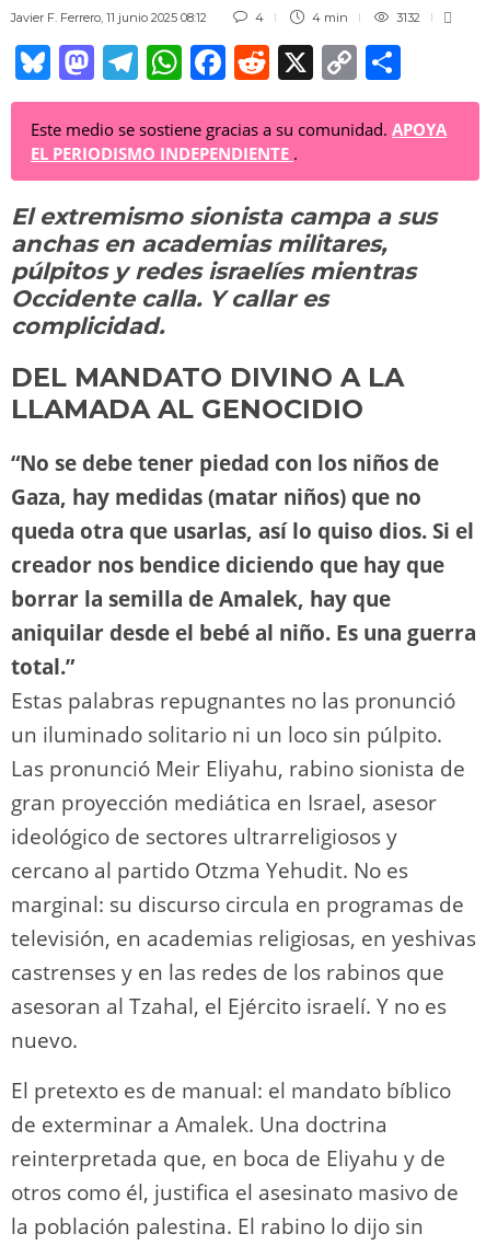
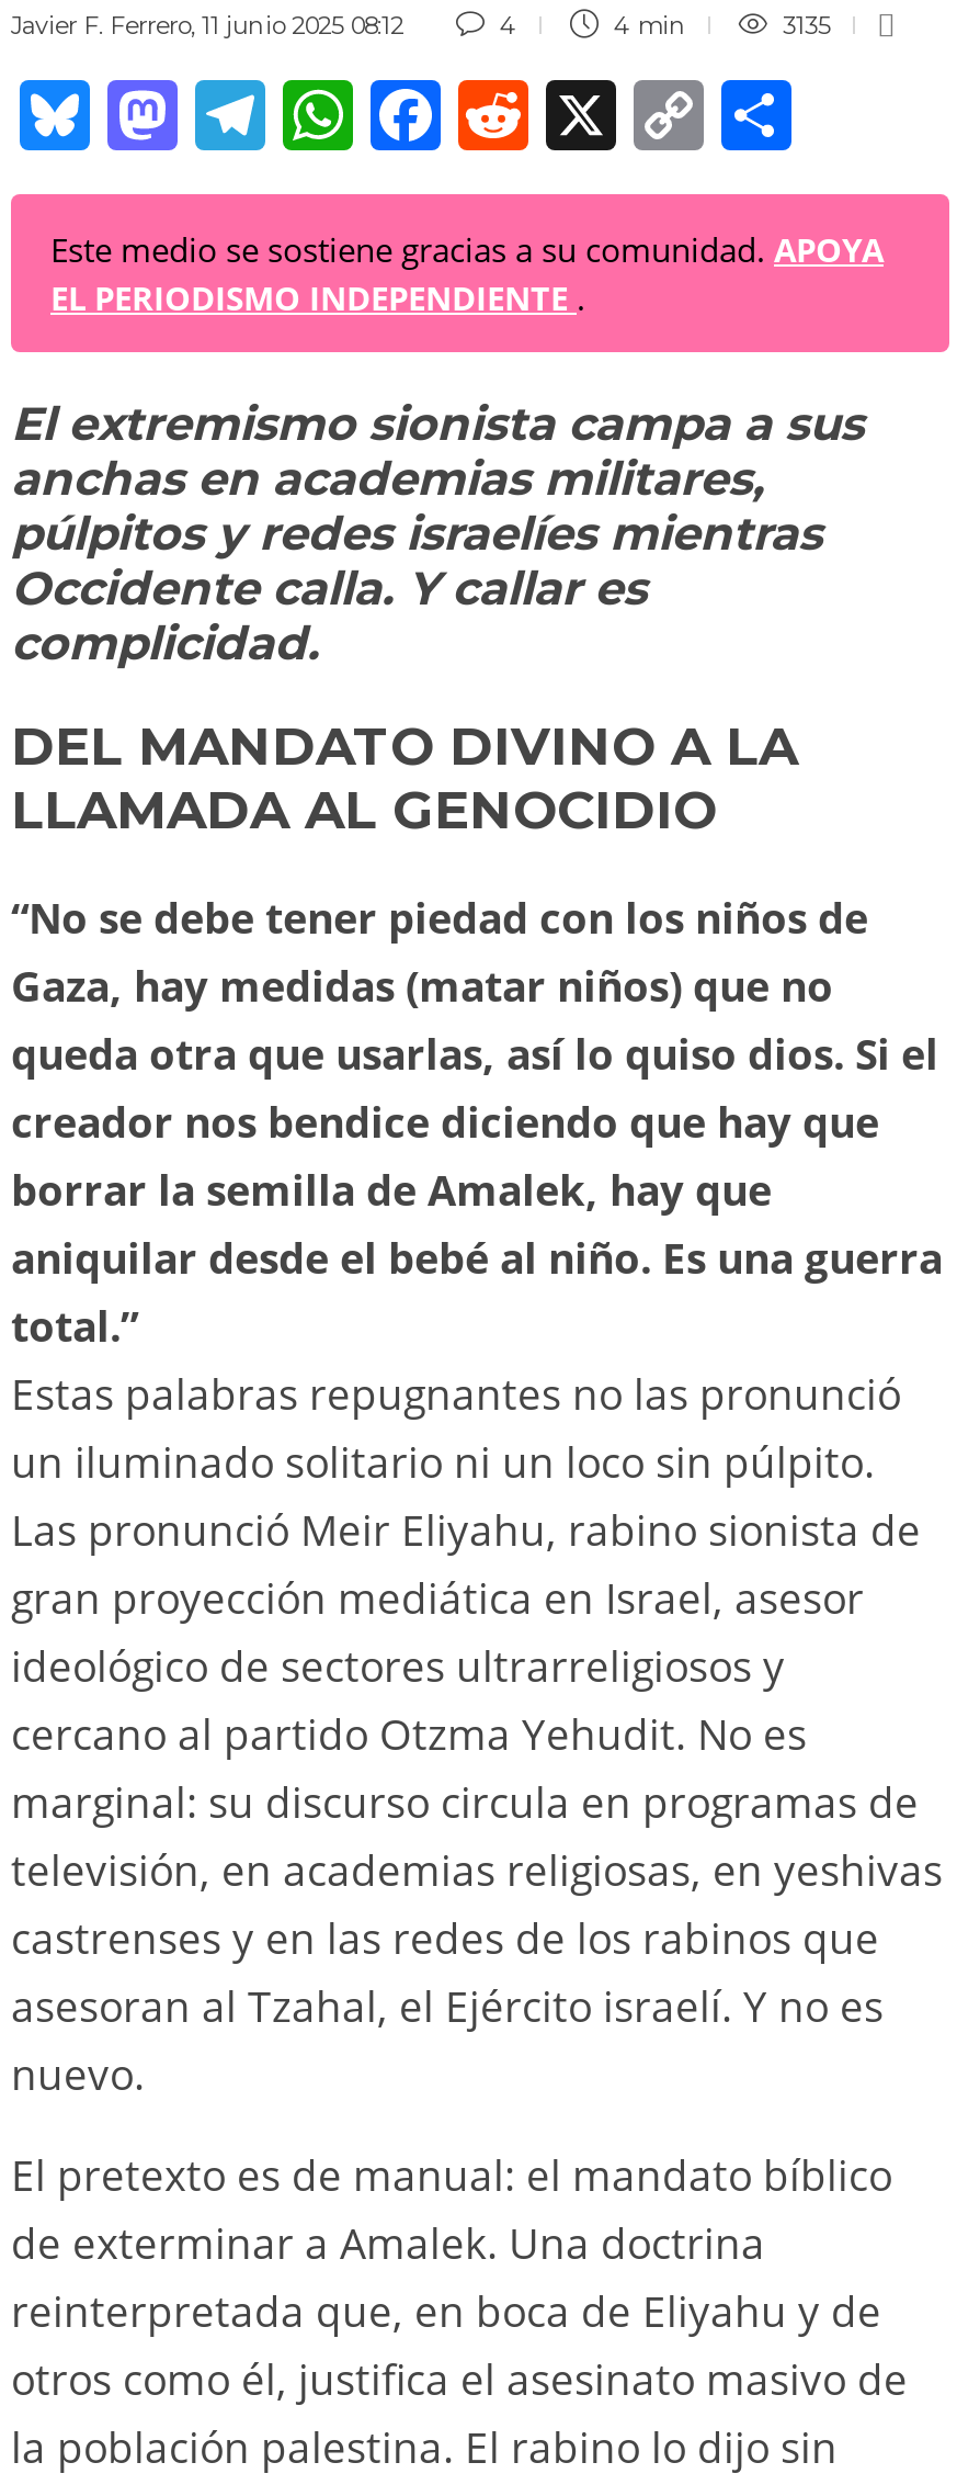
[393,10,420,25] 3132 -> [776,10,831,41] 3135

